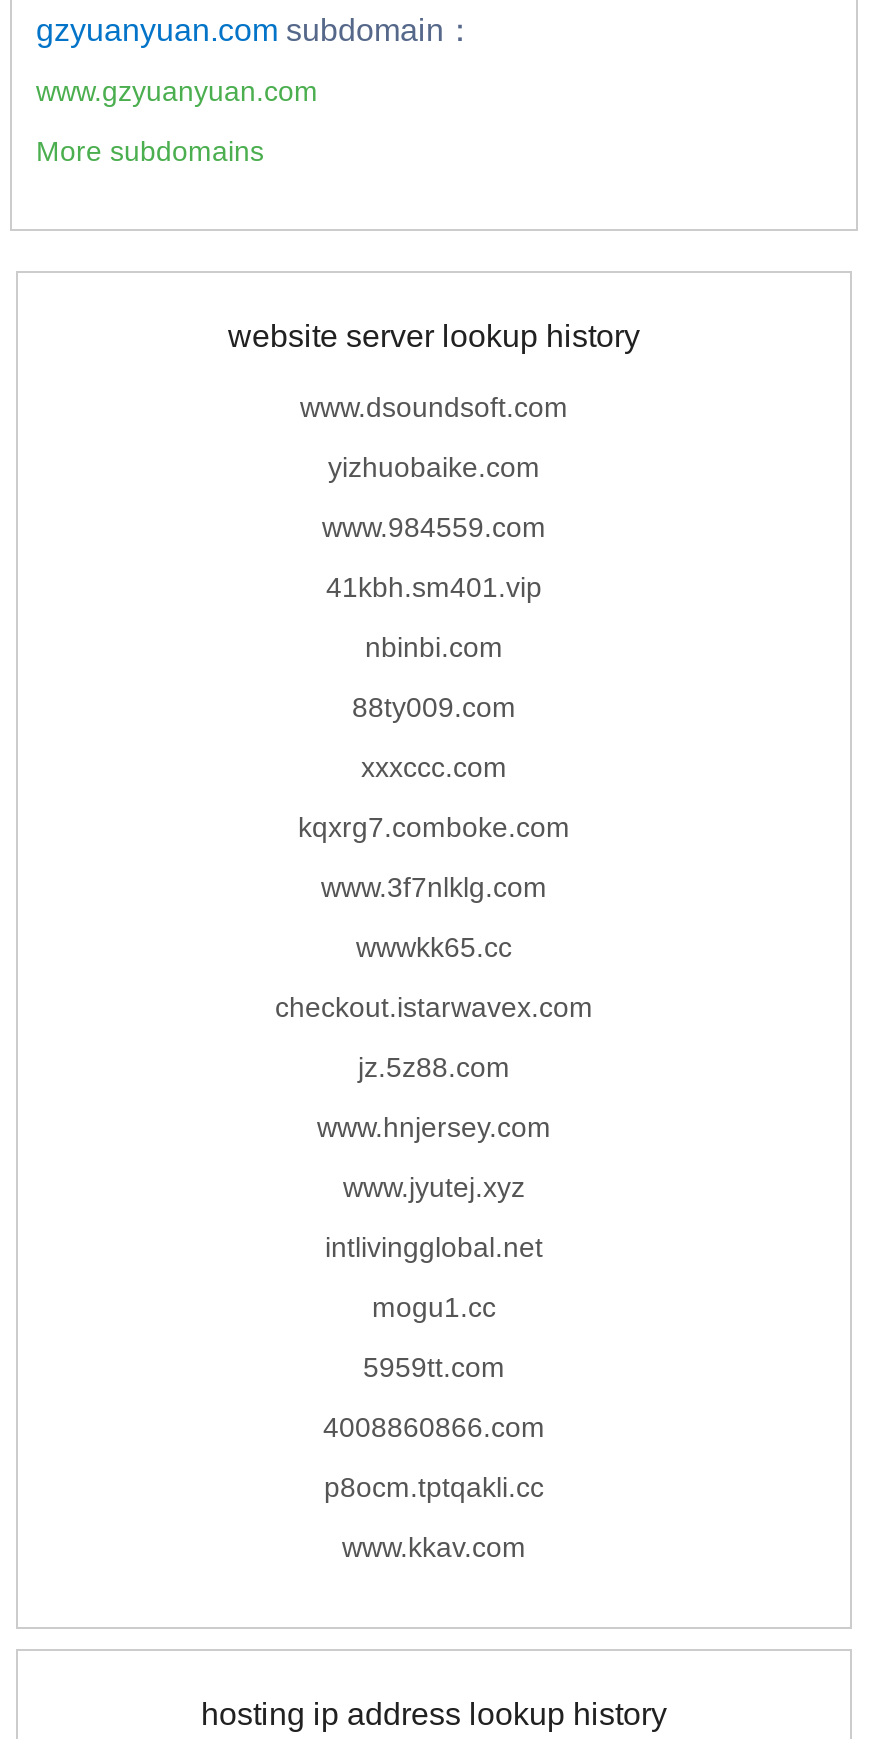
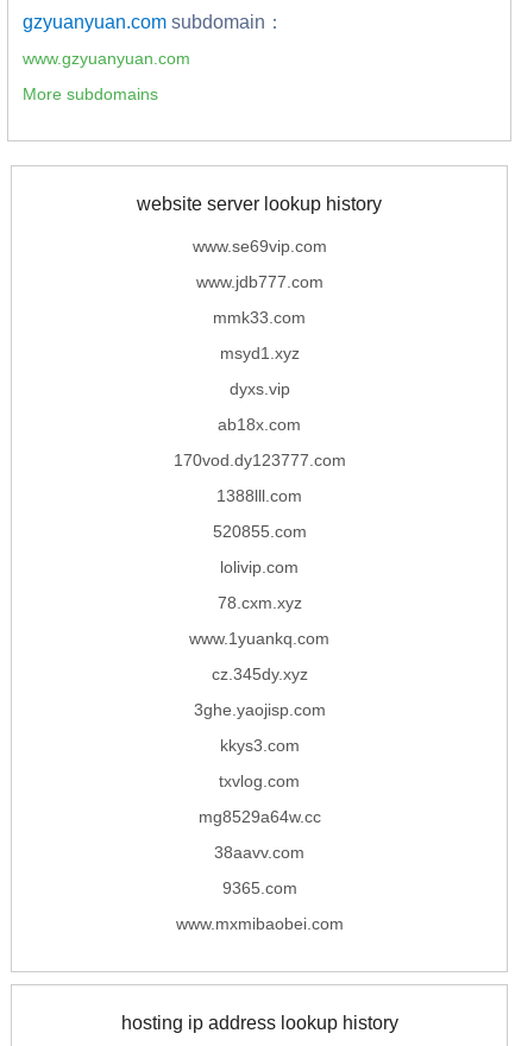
[300,390,568,422] www.dsoundsoft.com -> [192,236,326,255] www.se69vip.com
[328,450,540,482] yizhuobaike.com -> [196,272,323,291] www.jdb777.com
[322,510,546,542] www.984559.com -> [213,307,306,326] mmk33.com
[326,570,542,602] 41kbh.sm401.vip -> [219,343,299,362] msyd1.xyz
[365,630,503,662] nbinbi.com -> [229,379,290,398] dyxs.vip
[352,690,516,722] 88ty009.com -> [218,414,301,433] ab18x.com
[361,750,507,782] xxxccc.com -> [173,450,346,469] 170vod.dy123777.com
[298,810,570,842] kqxrg7.comboke.com -> [216,486,302,505] 1388lll.com
[321,870,547,902] www.3f7nlklg.com -> [212,521,306,540] 520855.com
[356,930,512,962] wwwkk65.cc -> [220,557,299,576] lolivip.com
[275,990,593,1022] checkout.istarwavex.com -> [217,593,302,612] 78.cxm.xyz
[358,1050,510,1082] jz.5z88.com -> [189,628,329,647] www.1yuankq.com
[317,1110,551,1142] www.hnjersey.com -> [211,664,307,683] cz.345dy.xyz
[343,1170,525,1202] www.jyutej.xyz -> [193,700,325,719] 3ghe.yaojisp.com
[325,1230,543,1262] intlivingglobal.net -> [219,735,299,754] kkys3.com
[372,1290,496,1322] mogu1.cc -> [219,771,300,790] txvlog.com
[363,1350,505,1382] 5959tt.com -> [198,806,321,826] mg8529a64w.cc
[323,1410,545,1442] 4008860866.com -> [214,842,304,861] 38aavv.com
[324,1470,544,1502] p8ocm.tptqakli.cc -> [222,878,297,897] 9365.com
[342,1530,526,1562] www.kkav.com -> [175,913,343,932] www.mxmibaobei.com

